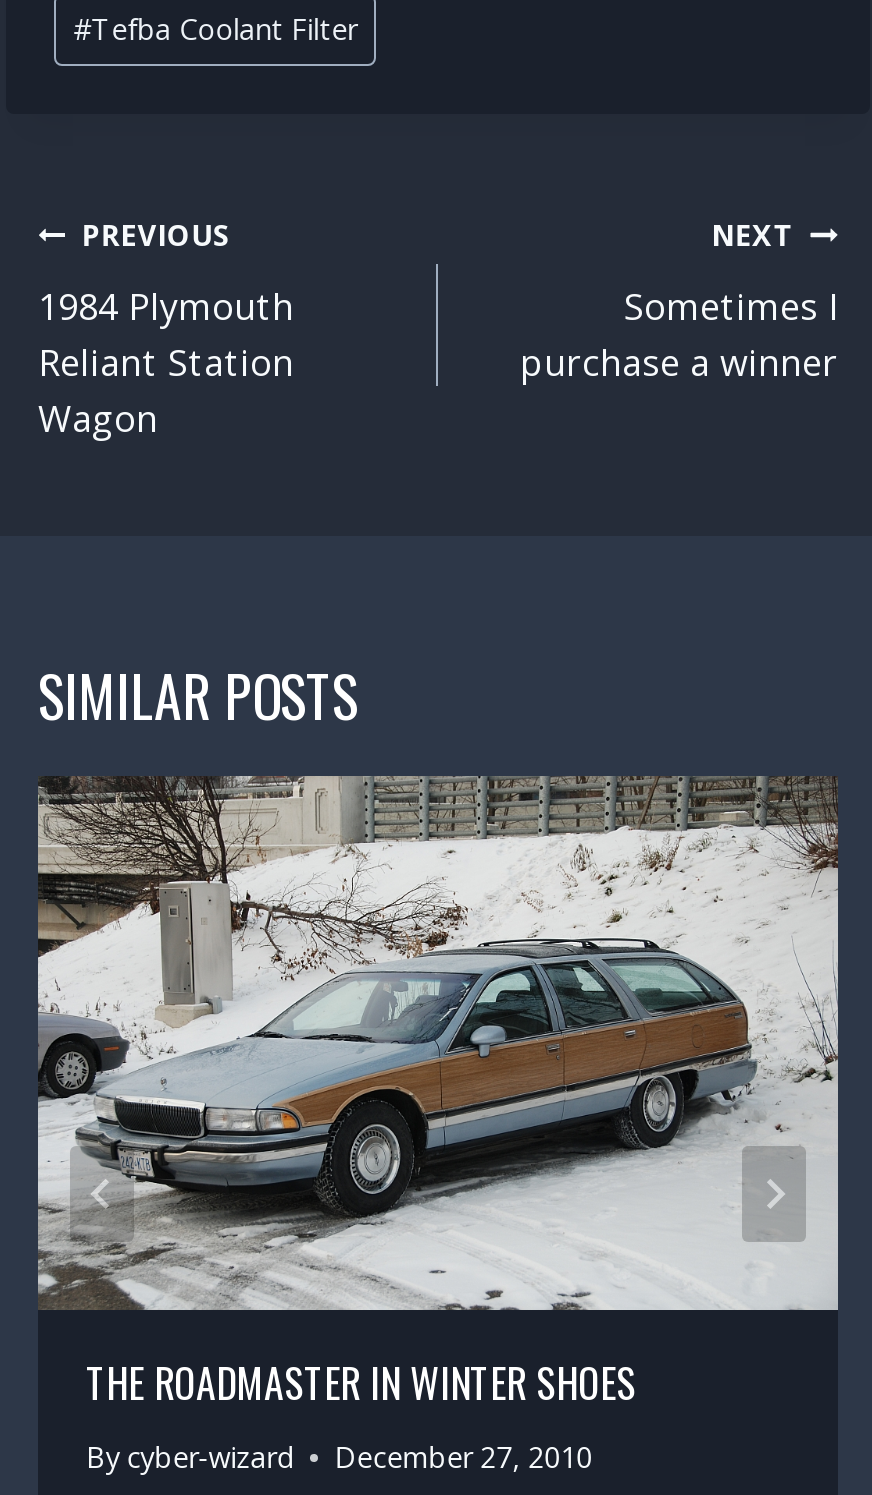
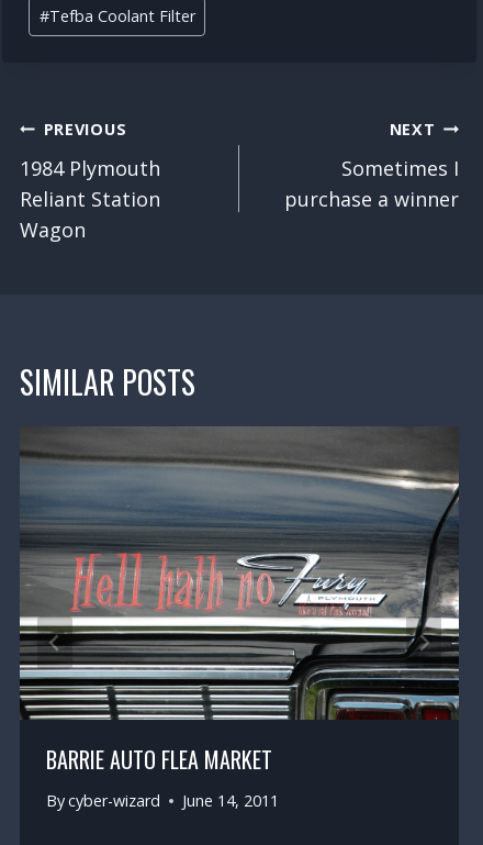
[36,776,840,1411] [image] | THE ROADMASTER IN WINTER SHOES -> [19,427,460,775] [image] | BARRIE AUTO FLEA MARKET
[86,1438,592,1476] By cyber-wizard December 27, 2010 -> [46,790,279,811] By cyber-wizard June 14, 2011

